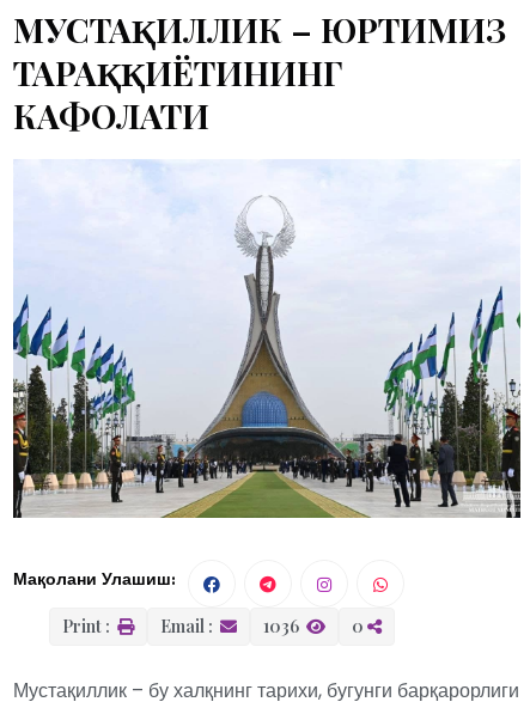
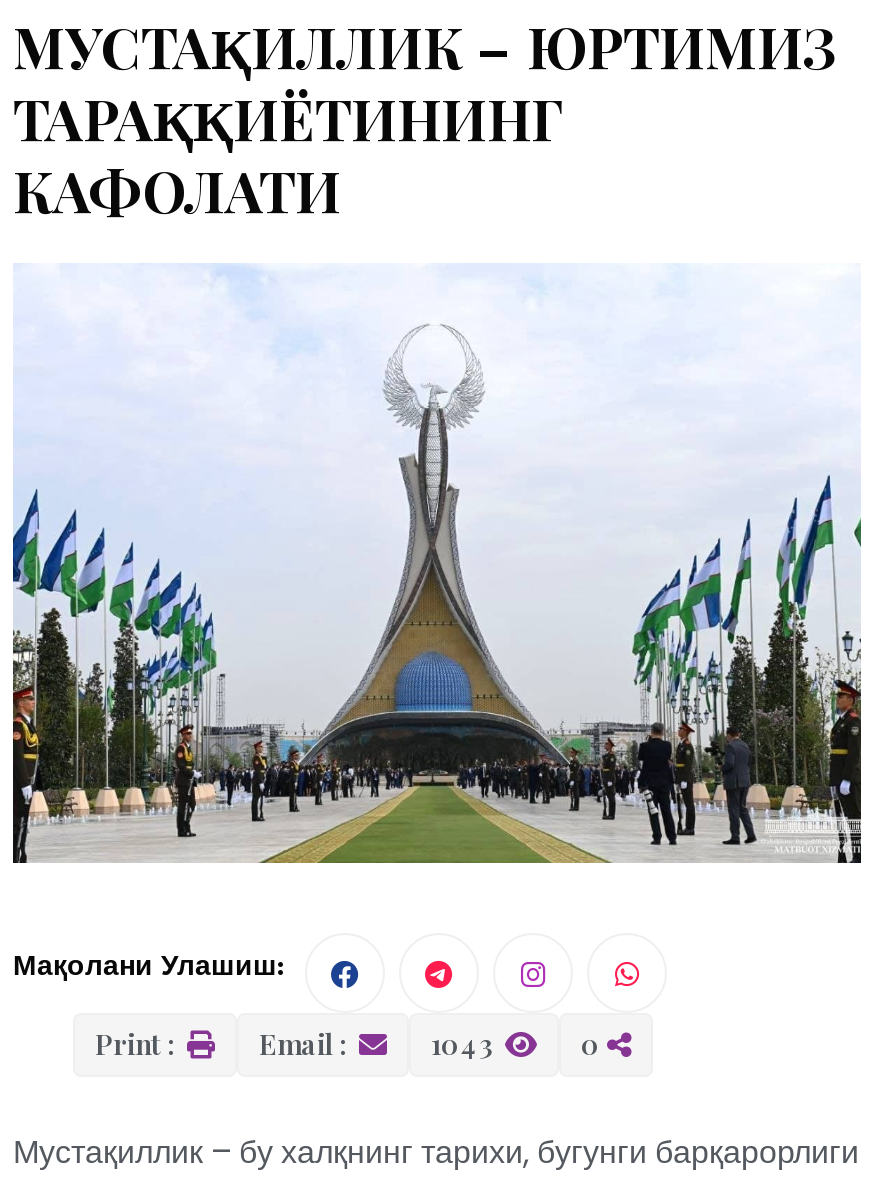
[263,615,303,638] 1036 -> [431,1026,499,1064] 1043

